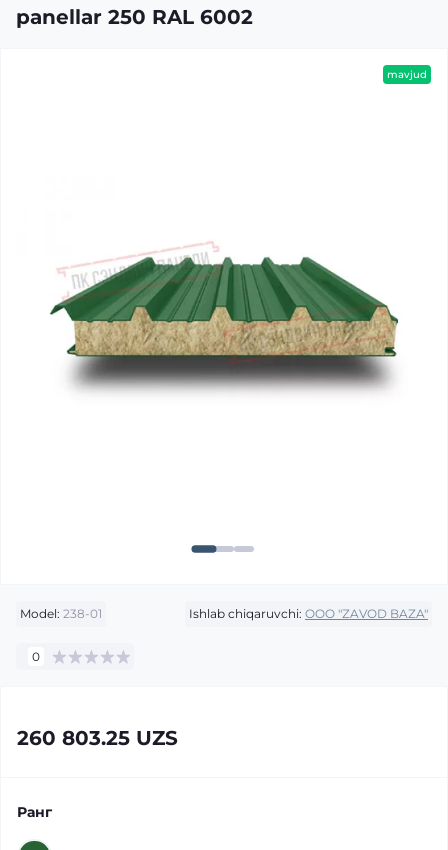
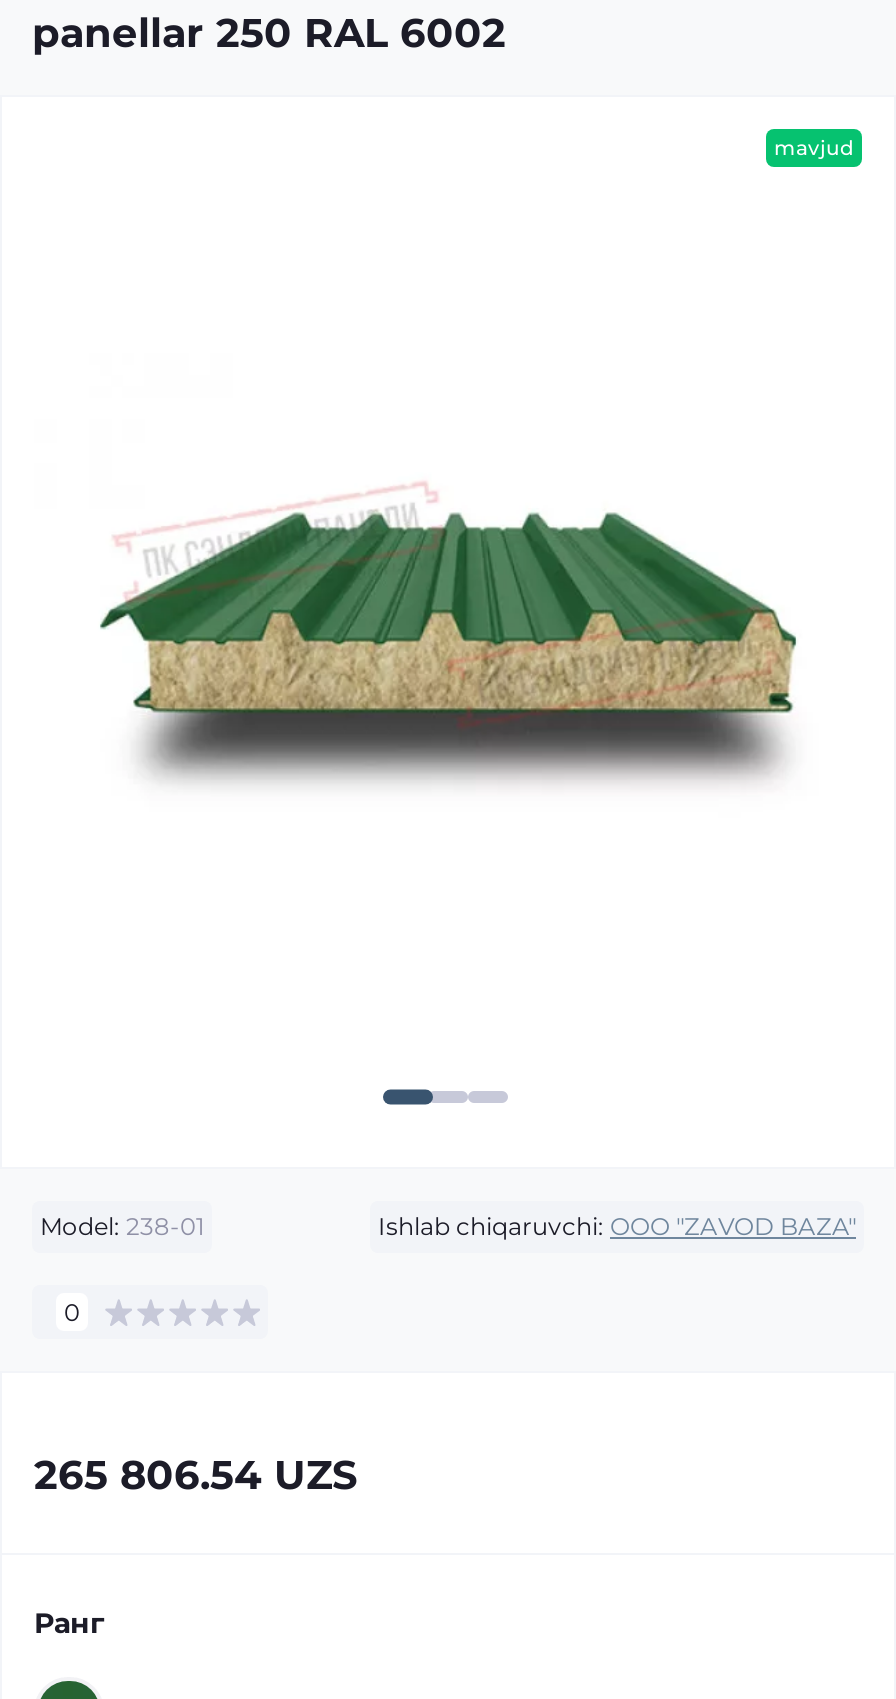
[17,726,178,750] 260 803.25 UZS -> [34,1451,358,1499] 265 806.54 UZS

